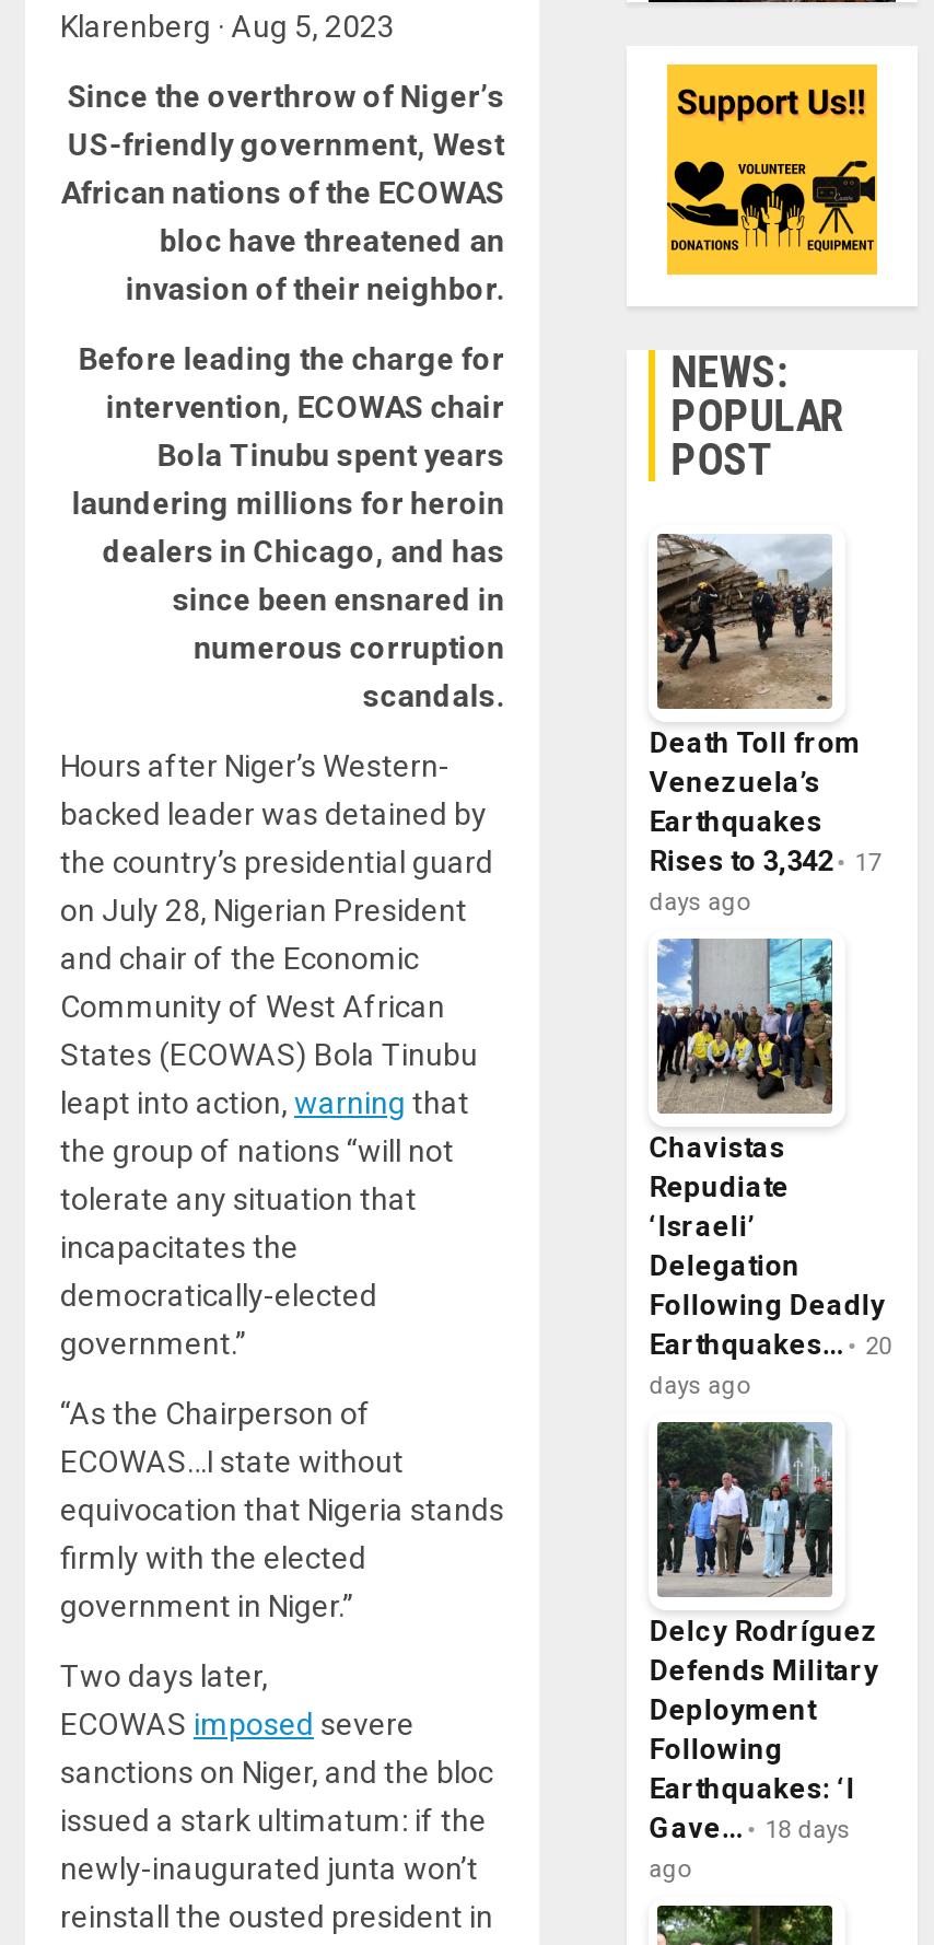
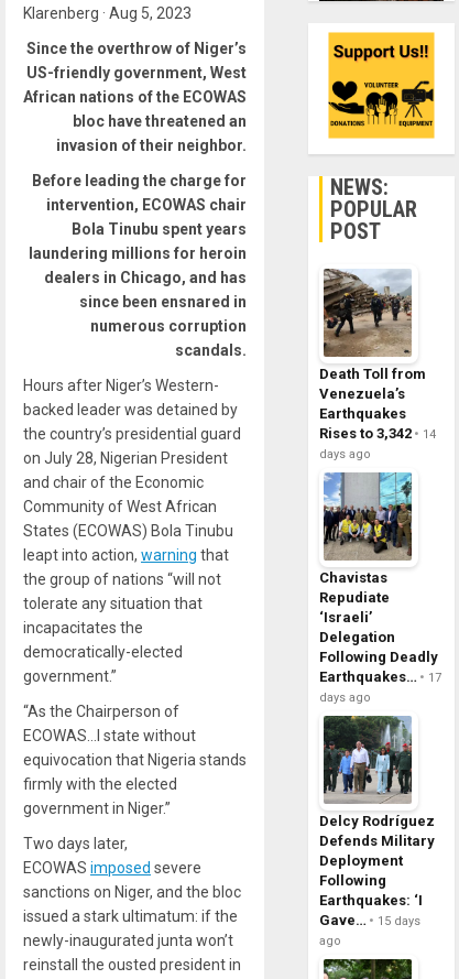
[649,844,881,876] Rises to 3,342 17 -> [320,425,436,441] Rises to 3,342 14
[649,1327,892,1360] Earthquakes… 20 -> [320,668,442,685] Earthquakes… 17
[649,1811,850,1843] Gave… 18 days -> [320,911,421,928] Gave… 15 days

